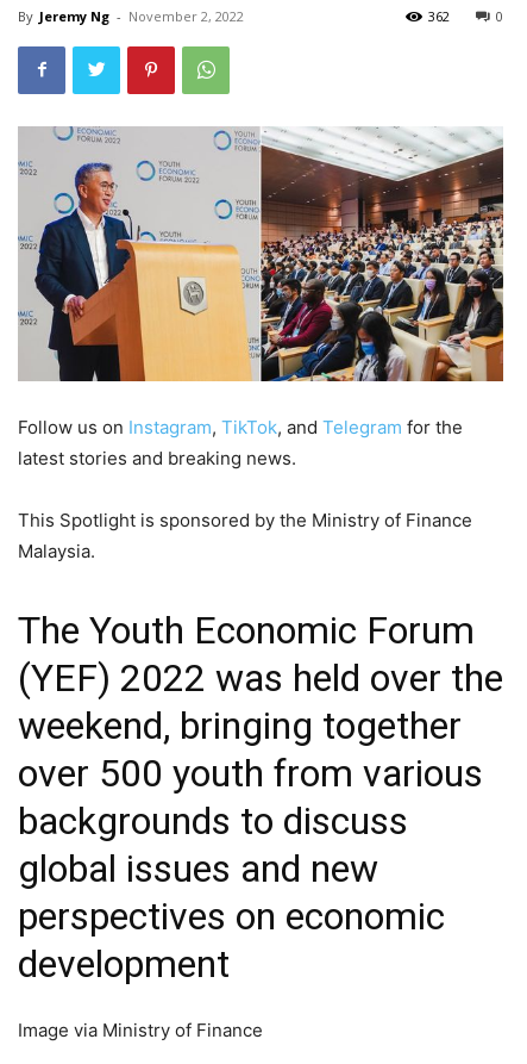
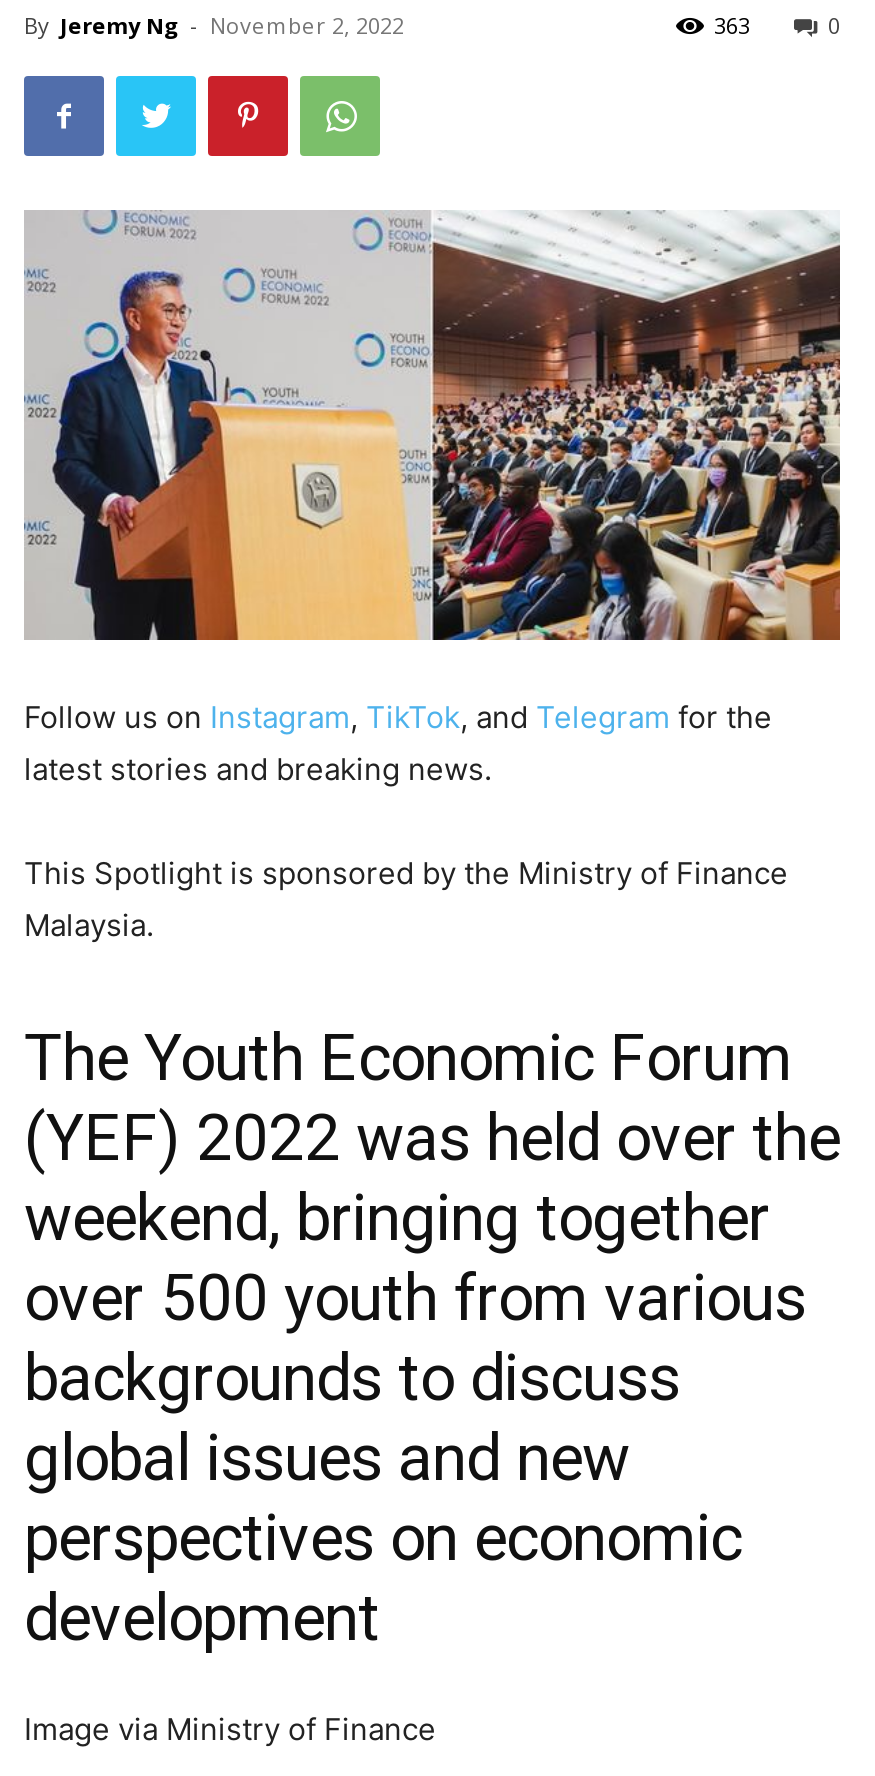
[428,7,450,25] 362 -> [714,10,750,40] 363

